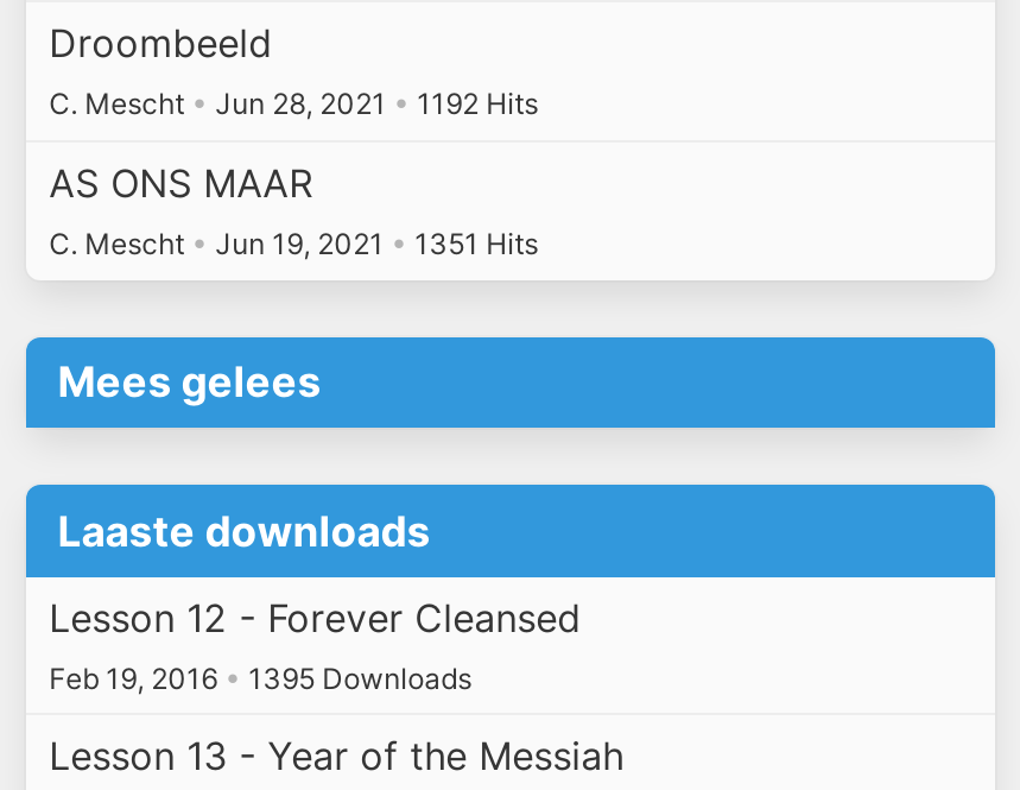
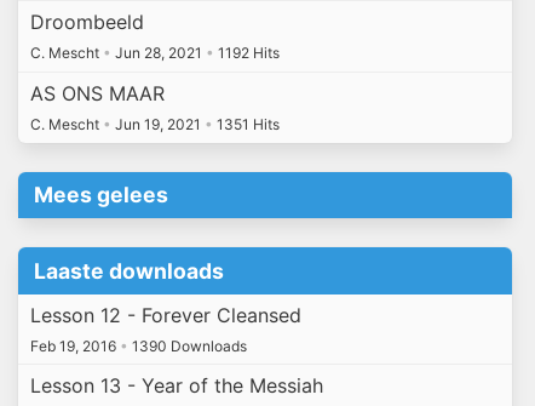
[49,660,472,695] Feb 19, 2016 • 1395 Downloads -> [30,336,246,355] Feb 19, 2016 • 1390 Downloads

